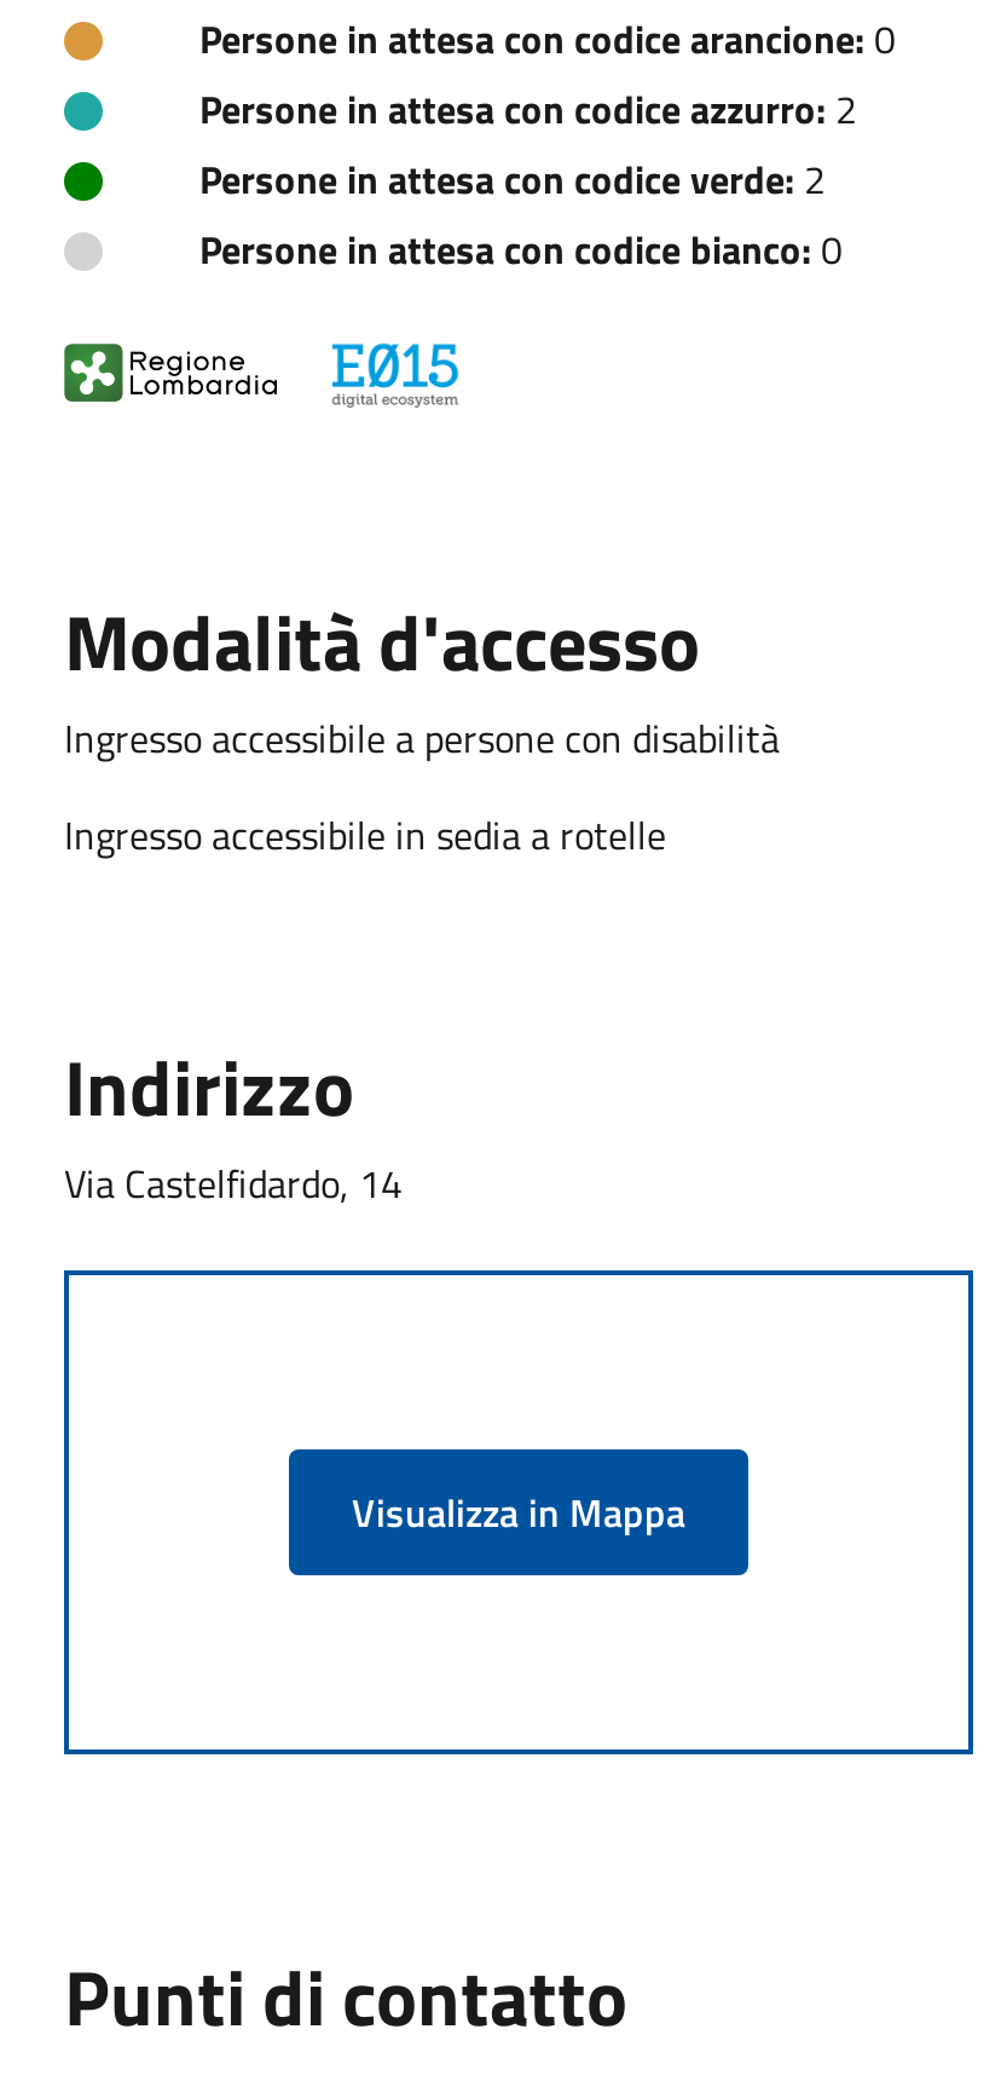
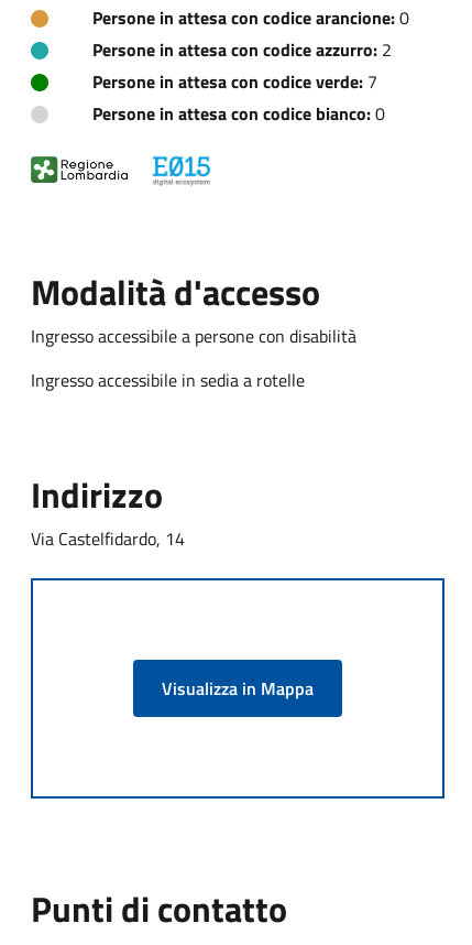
[199,149,826,207] Persone in attesa con codice verde: 2 -> [92,68,377,94] Persone in attesa con codice verde: 7

